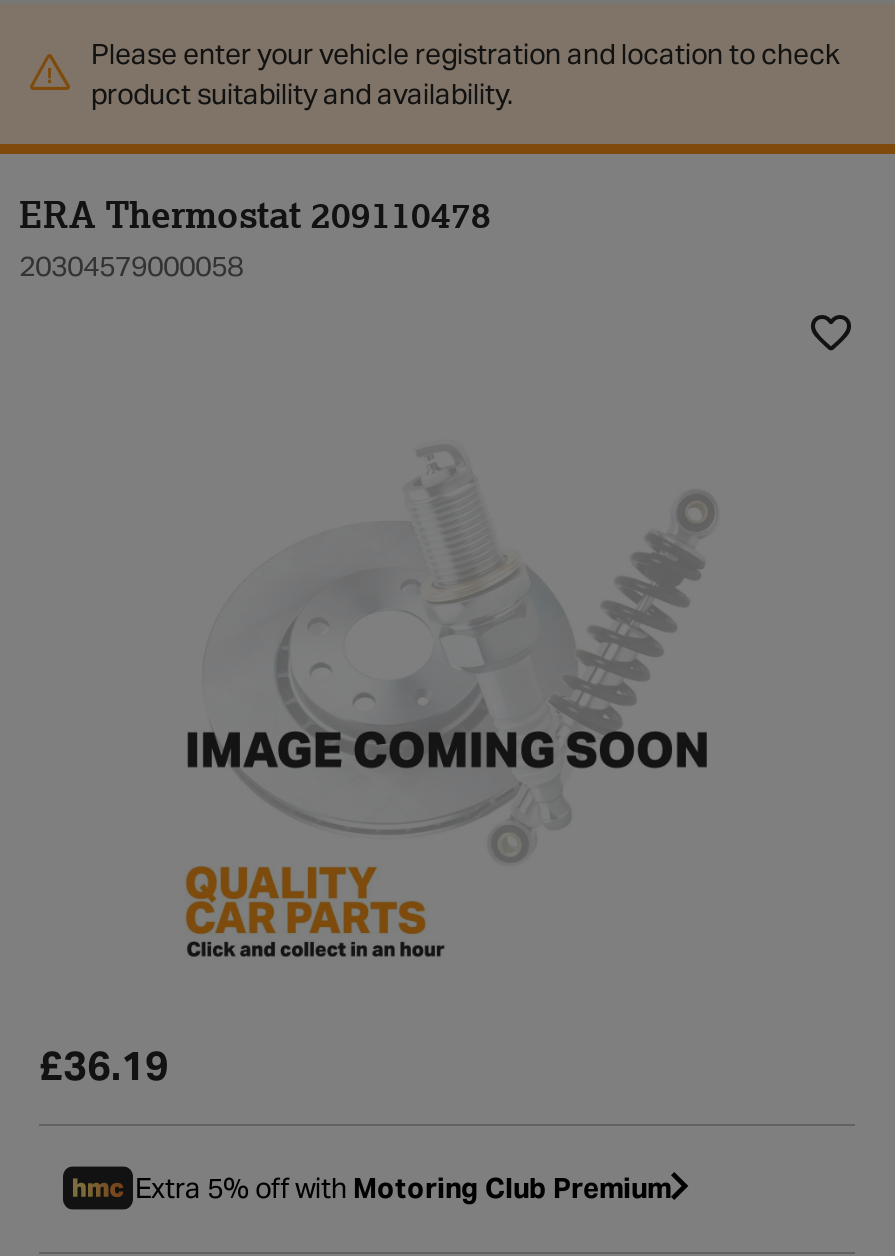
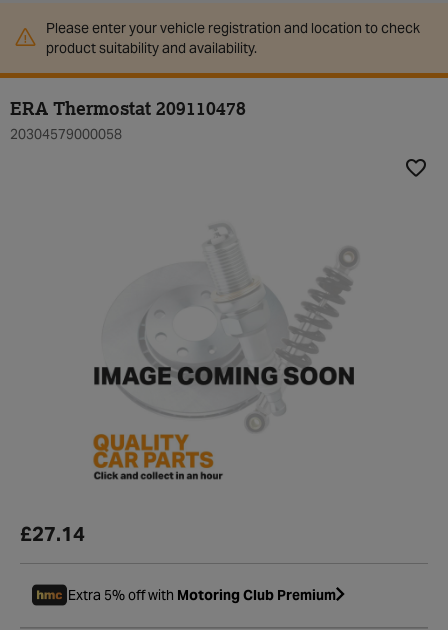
[39,1039,169,1091] £36.19 -> [20,521,85,547] £27.14

